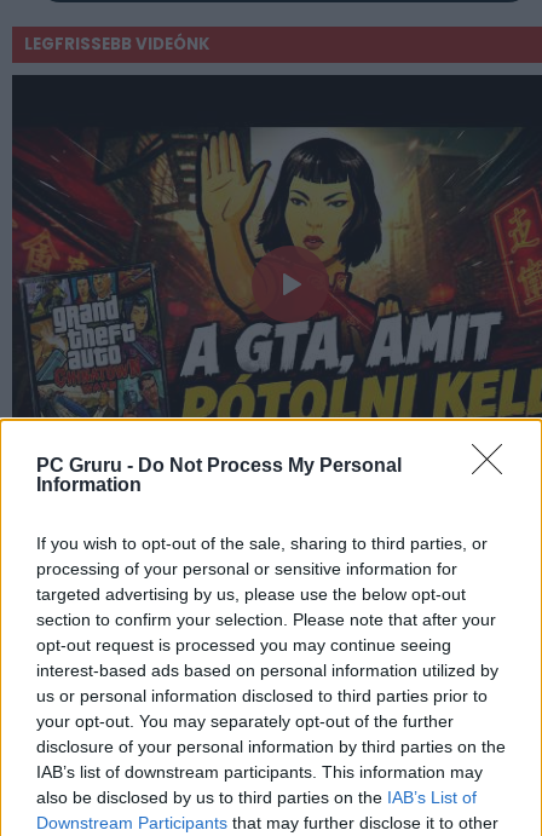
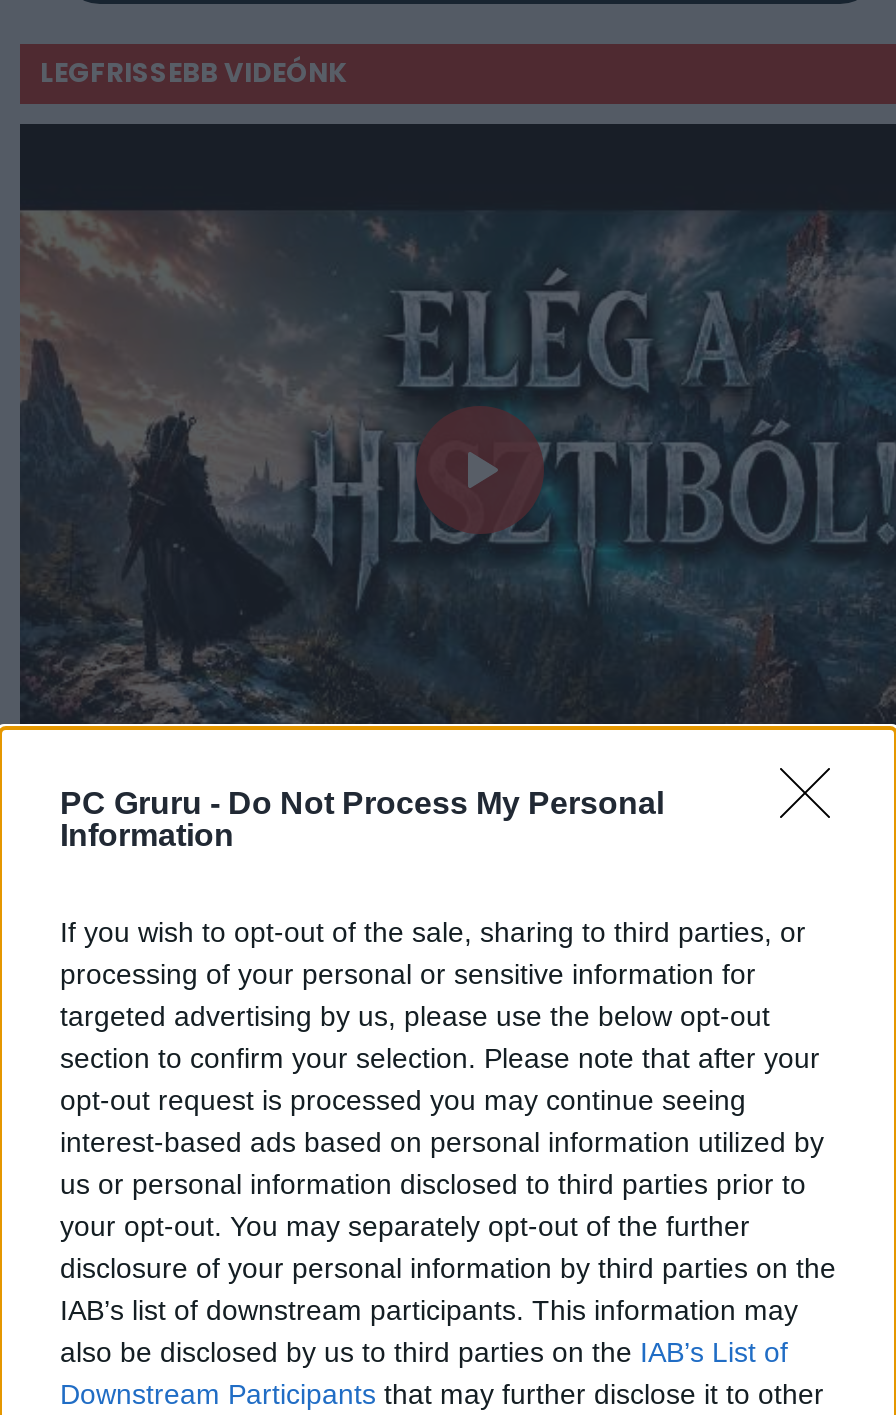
[12,127,538,419] [image] -> [22,210,890,726] [image]

